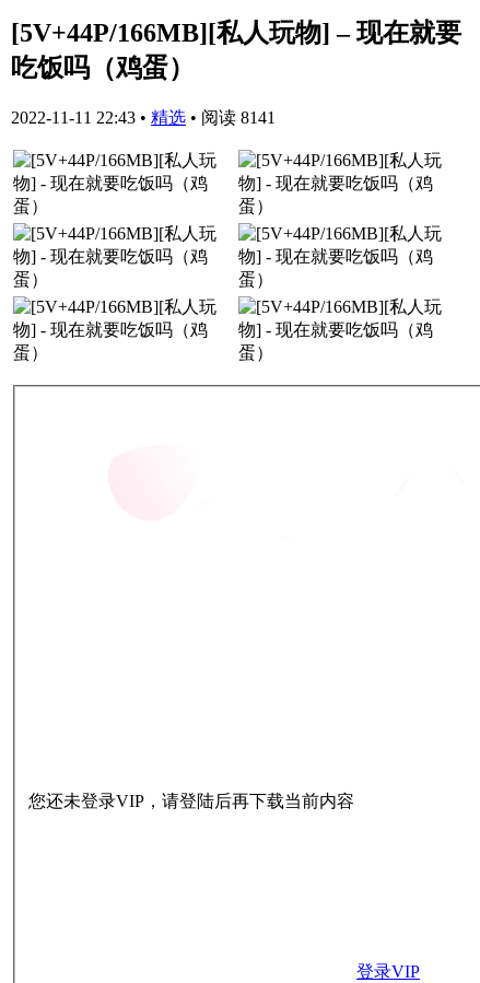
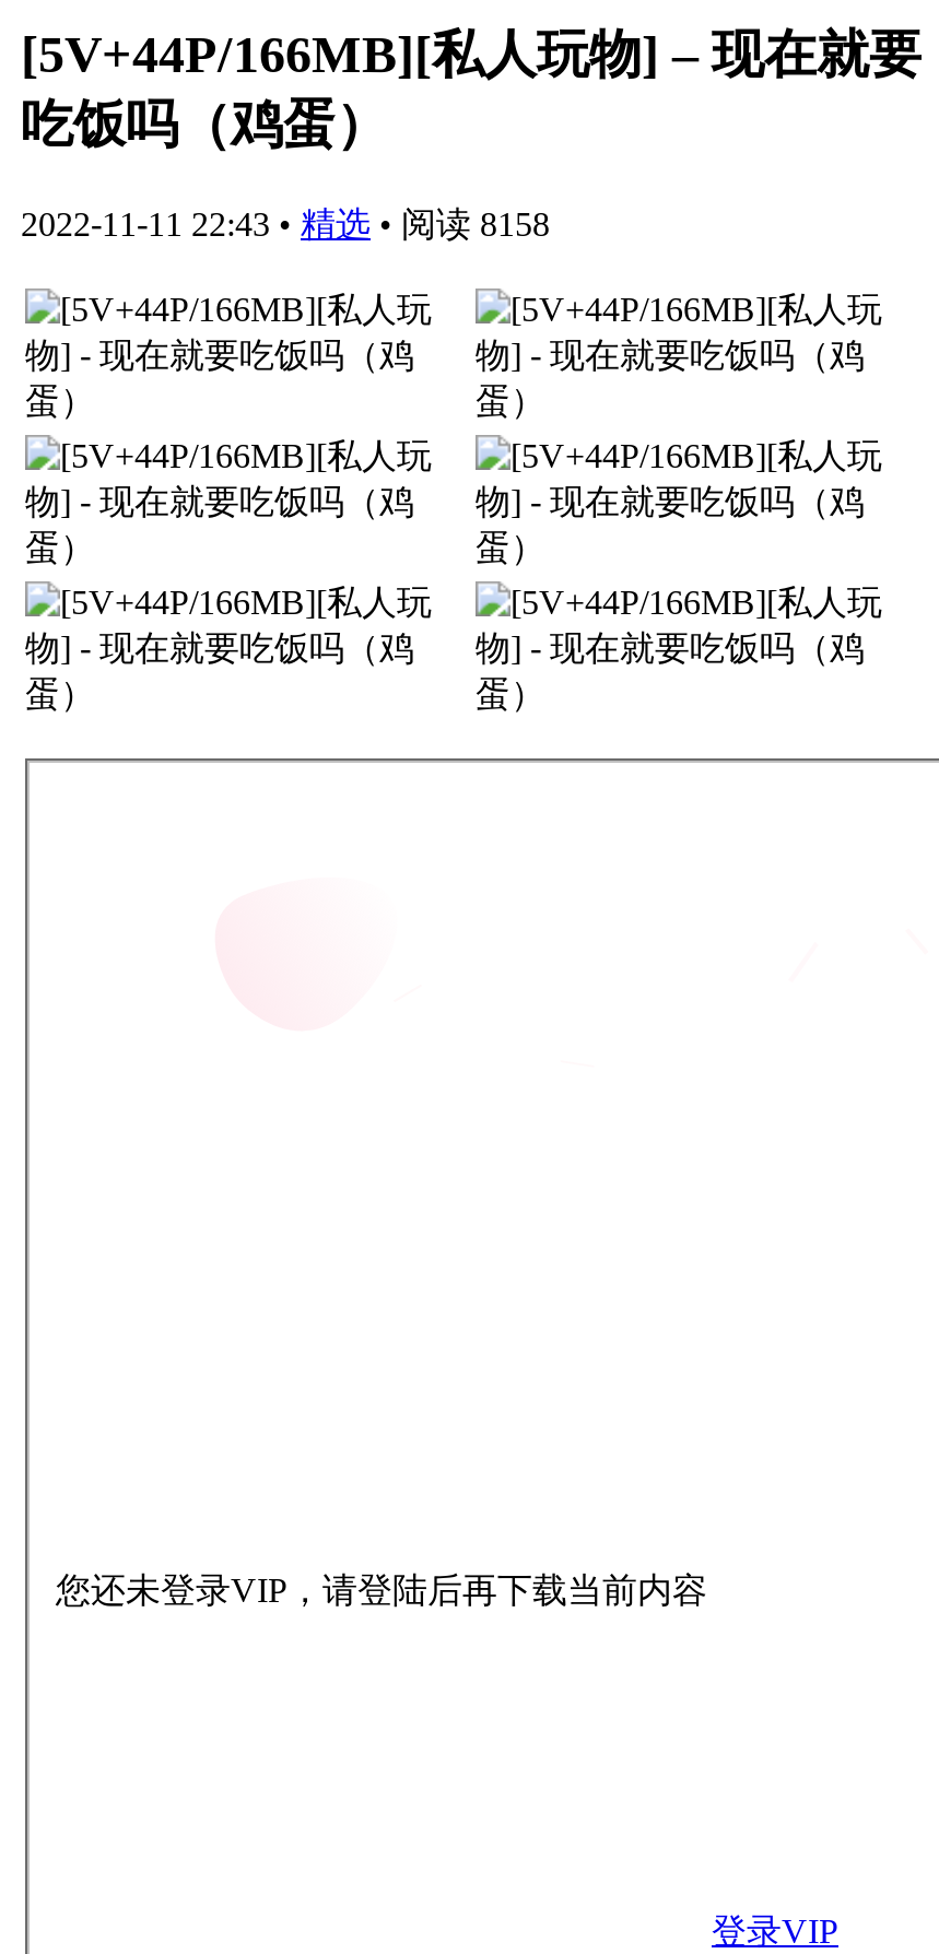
[11,108,276,127] 2022-11-11 22:43 • 精选 • 阅读 8141 -> [21,205,550,242] 2022-11-11 22:43 • 精选 • 阅读 8158

